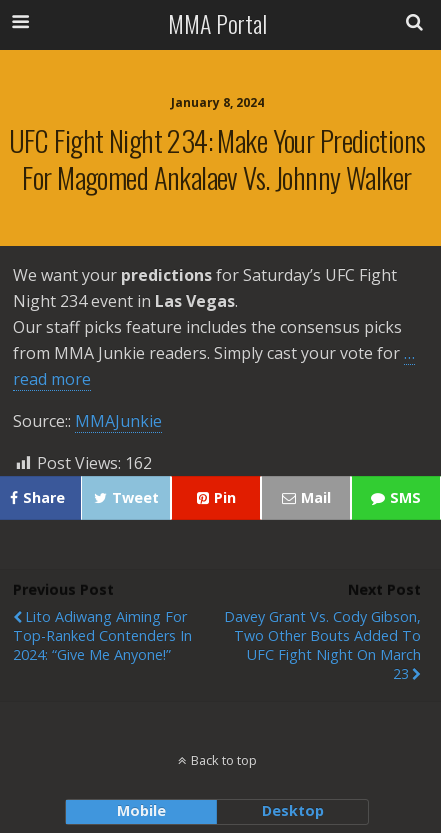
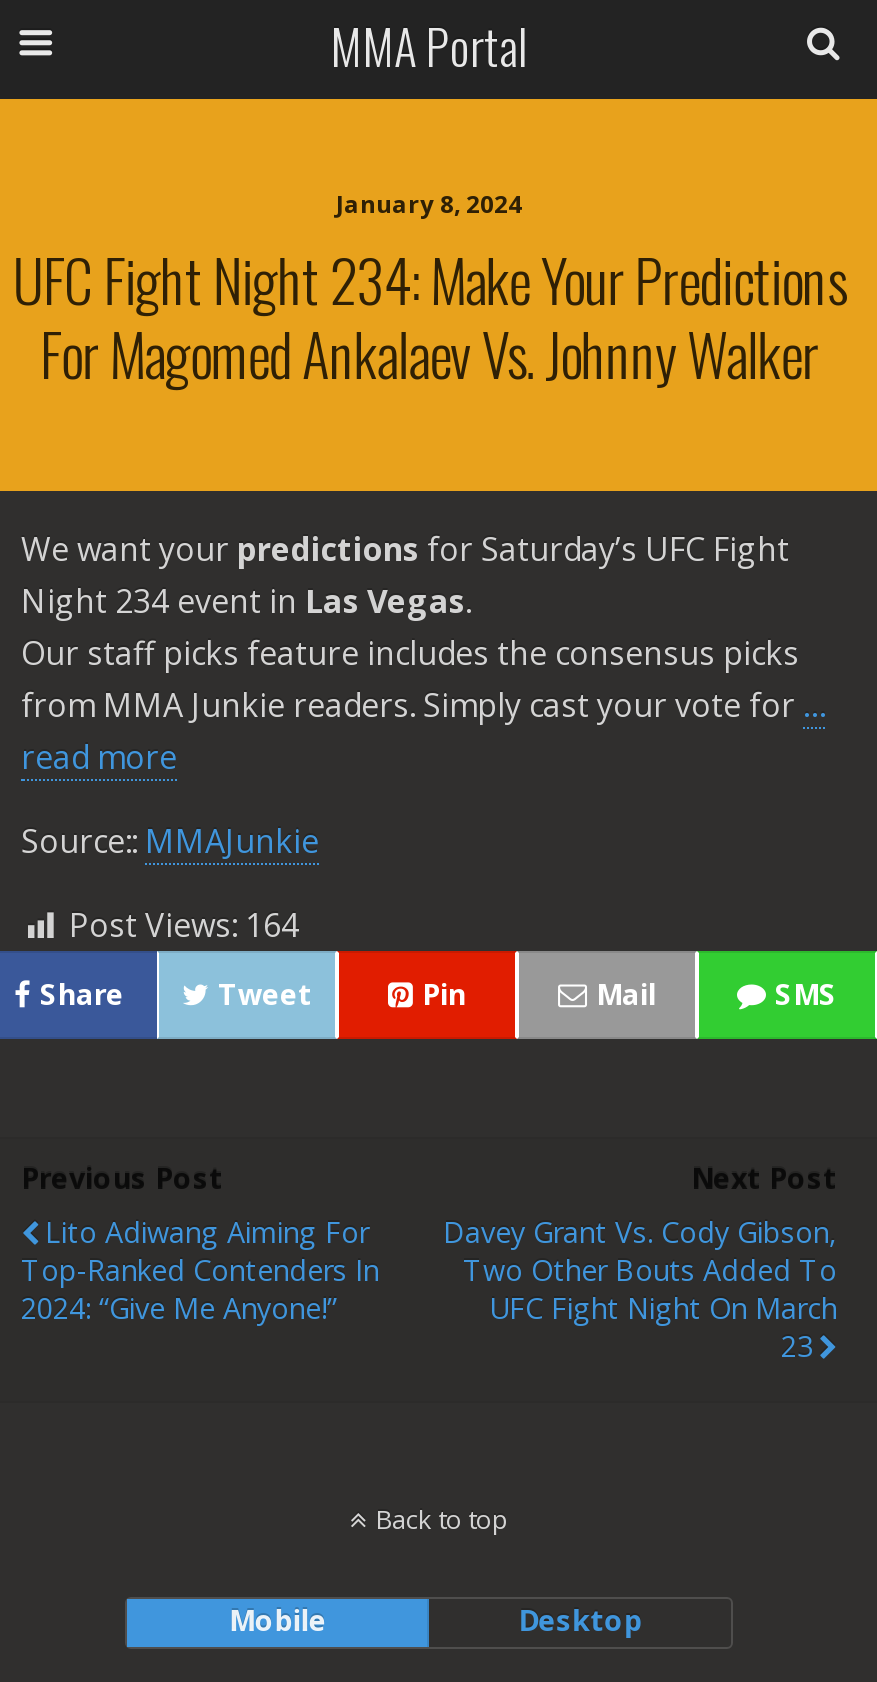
[37,452,152,474] Post Views: 162 -> [69,903,299,947] Post Views: 164

